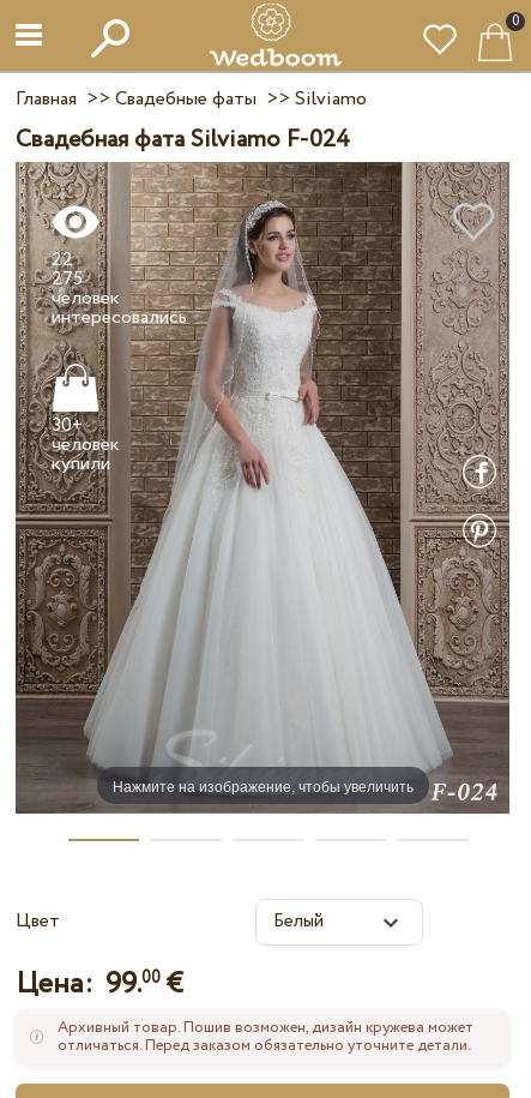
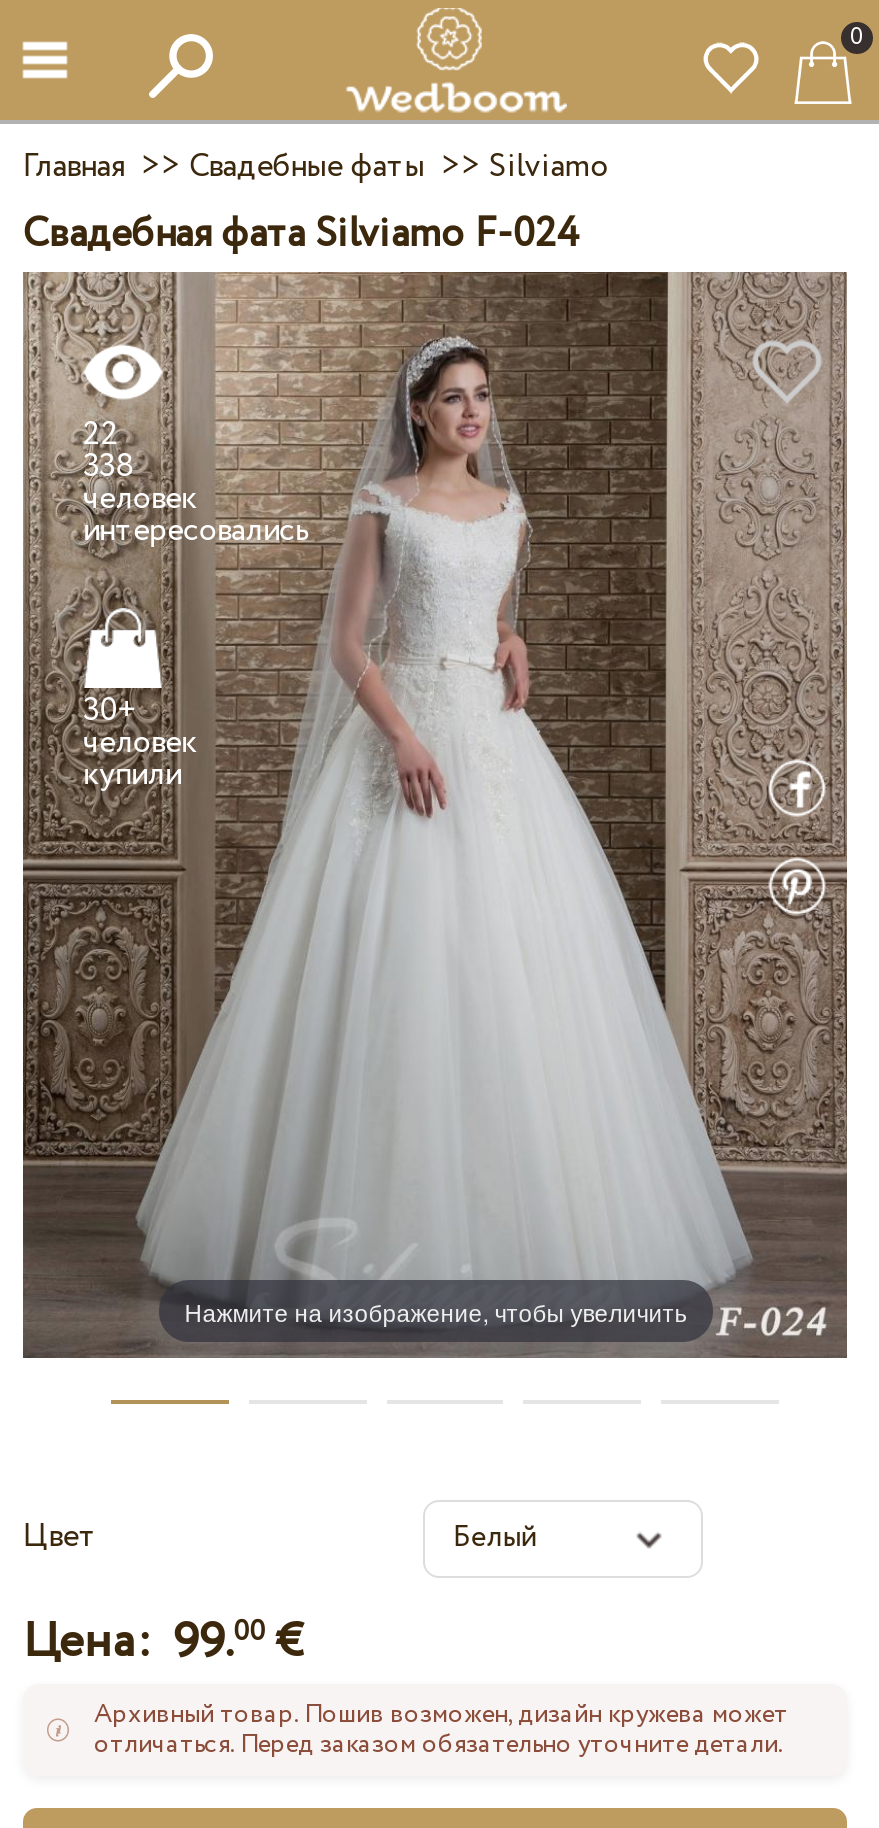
[52,265,83,293] 275 -> [83,444,133,490] 338

